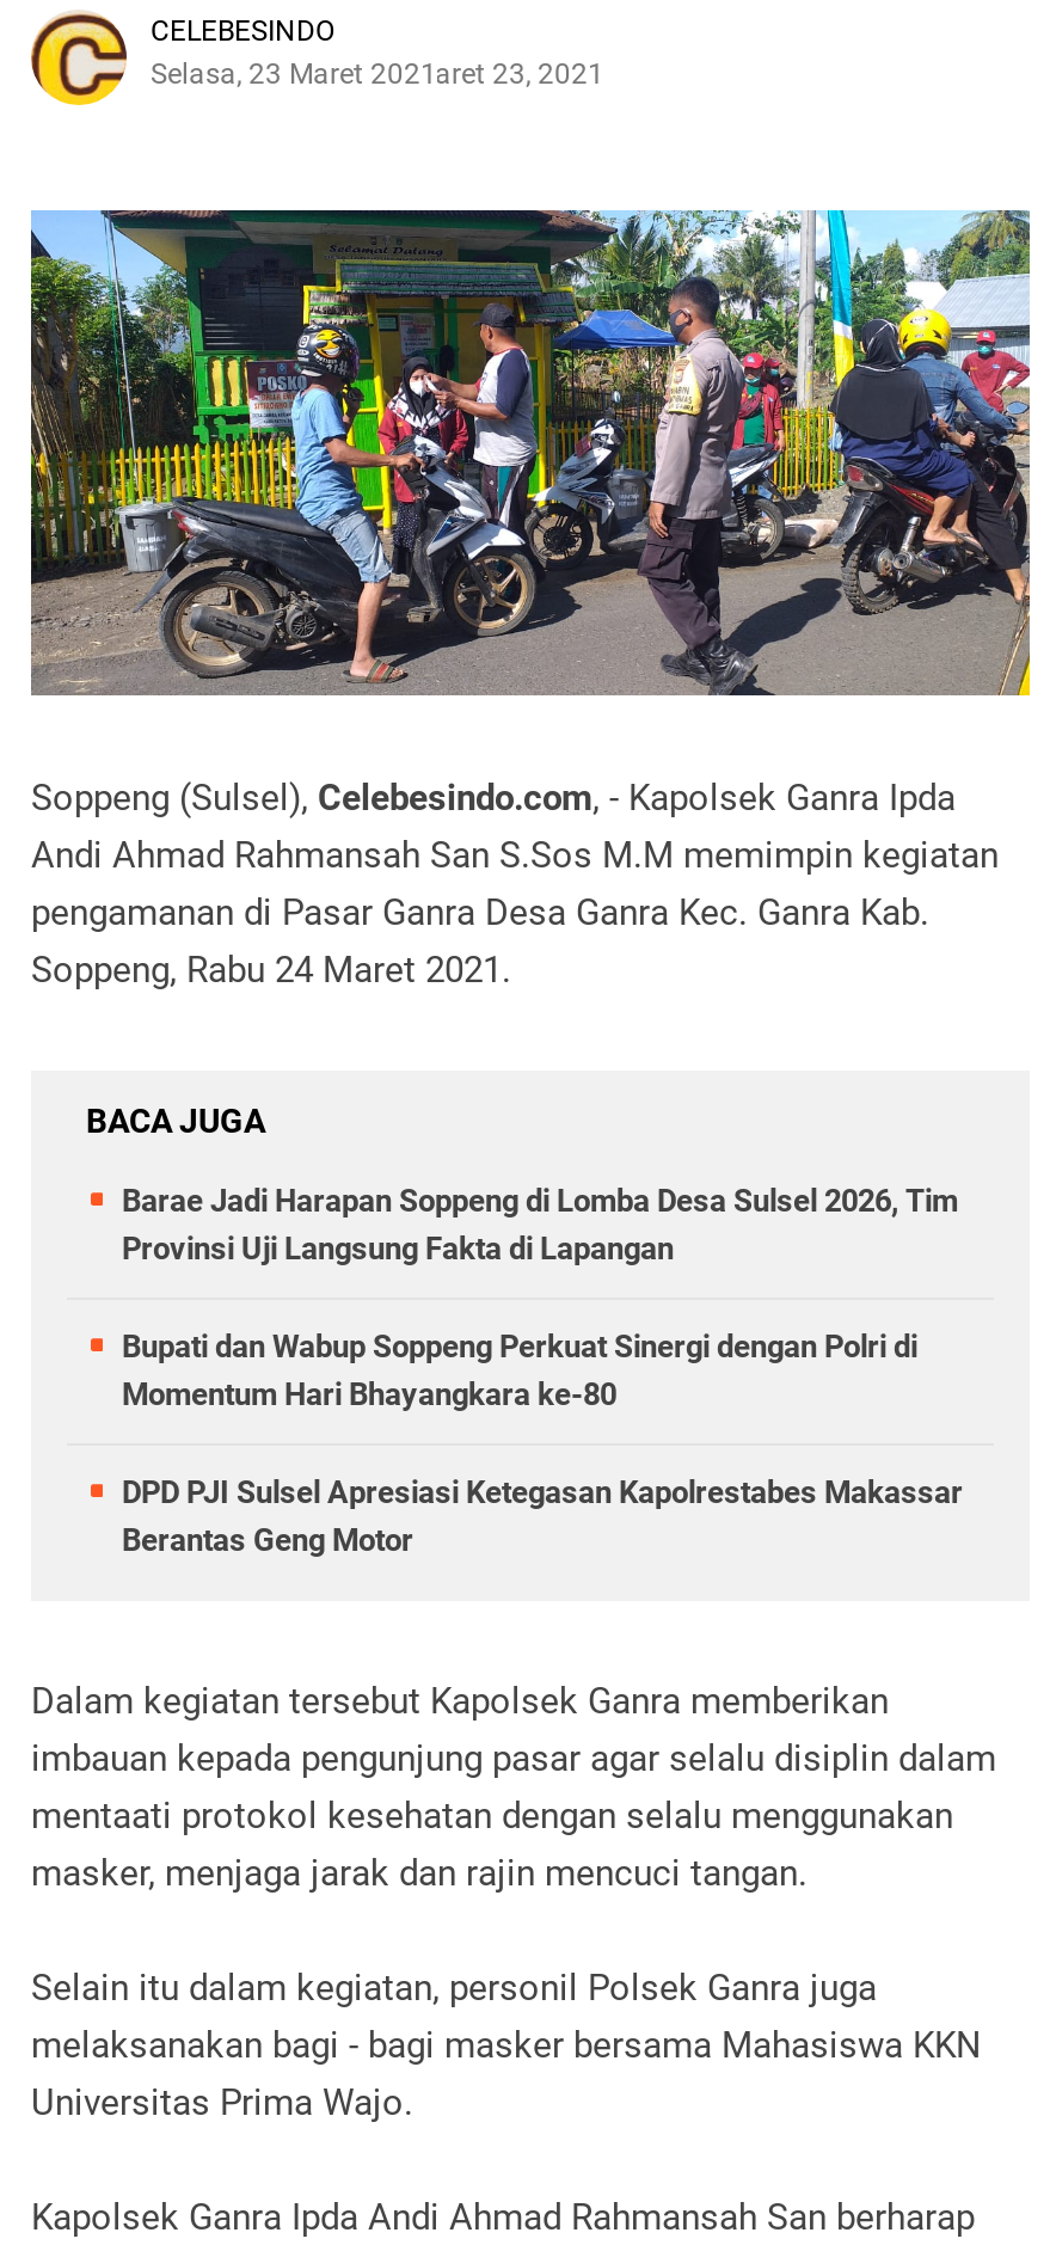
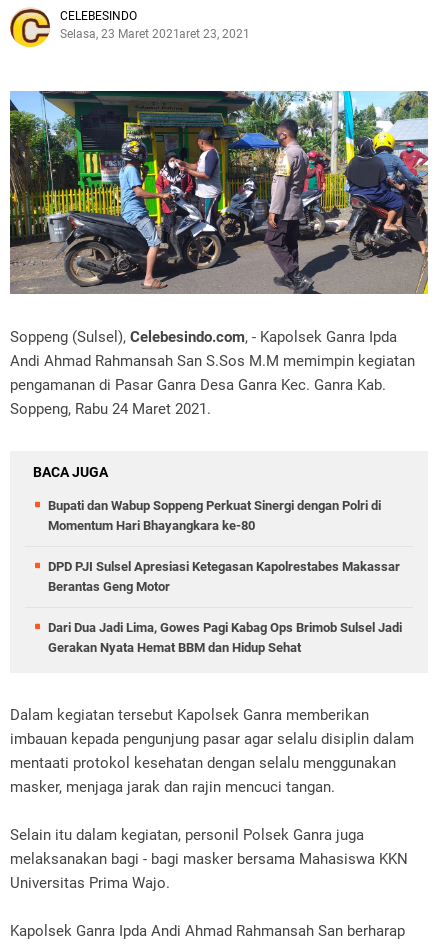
[122,1183,958,1267] Barae Jadi Harapan Soppeng di Lomba Desa Sulsel 2026, Tim | Provinsi Uji Langsung Fakta di Lapangan -> none
moved [122,1329,963,1558] -> [48,498,400,594]: Bupati dan Wabup Soppeng Perkuat Sinergi dengan Polri di | Momentum Hari Bhayangkara ke-80 | DPD PJI Sulsel Apresiasi Ketegasan Kapolrestabes Makassar | Berantas Geng Motor
none -> [48,620,402,655] Dari Dua Jadi Lima, Gowes Pagi Kabag Ops Brimob Sulsel Jadi | Gerakan Nyata Hemat BBM dan Hidup Sehat

